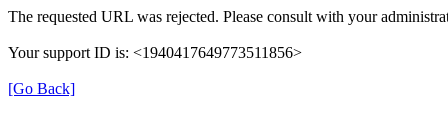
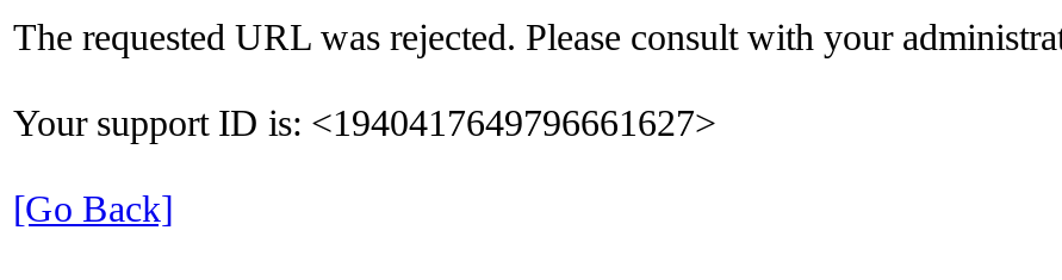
[8,44,302,61] Your support ID is: <1940417649773511856> -> [13,102,716,143] Your support ID is: <1940417649796661627>

